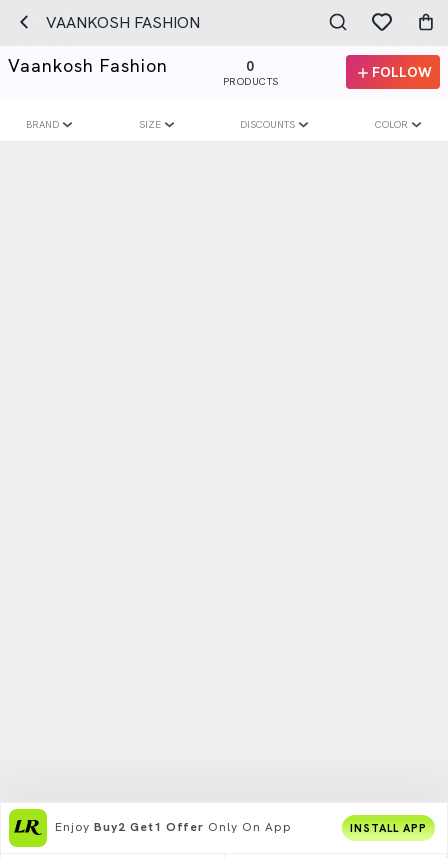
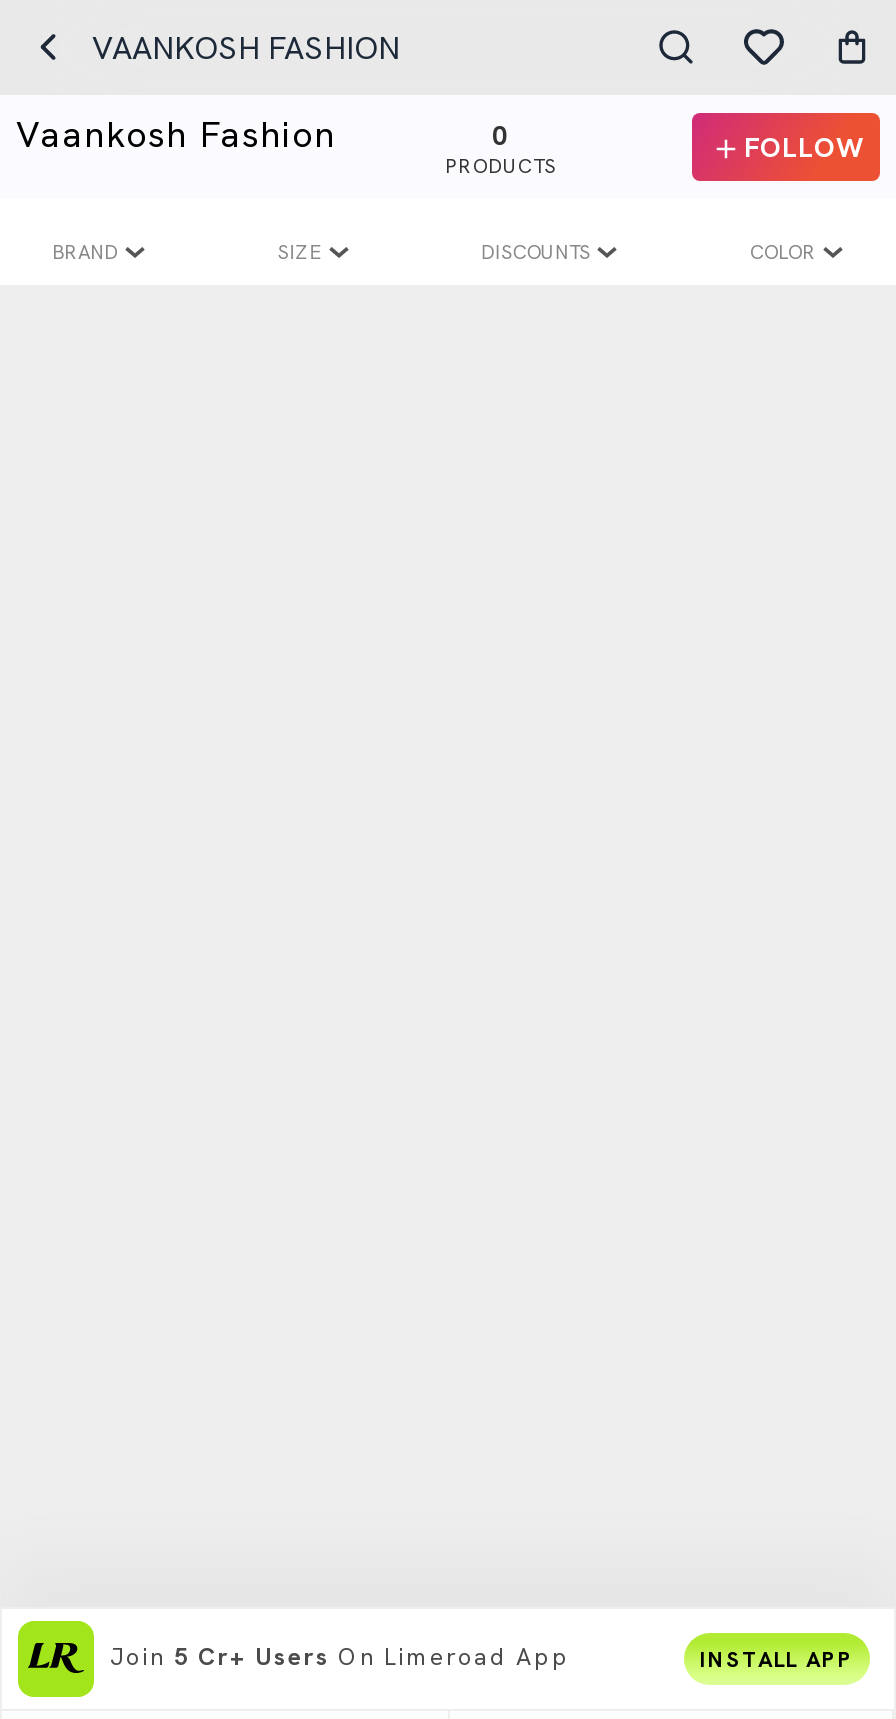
[55,819,292,835] Enjoy Buy2 Get1 Offer Only On App -> [110,1641,570,1673] Join 5 Cr+ Users On Limeroad App

